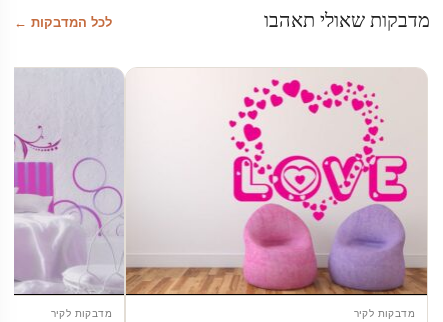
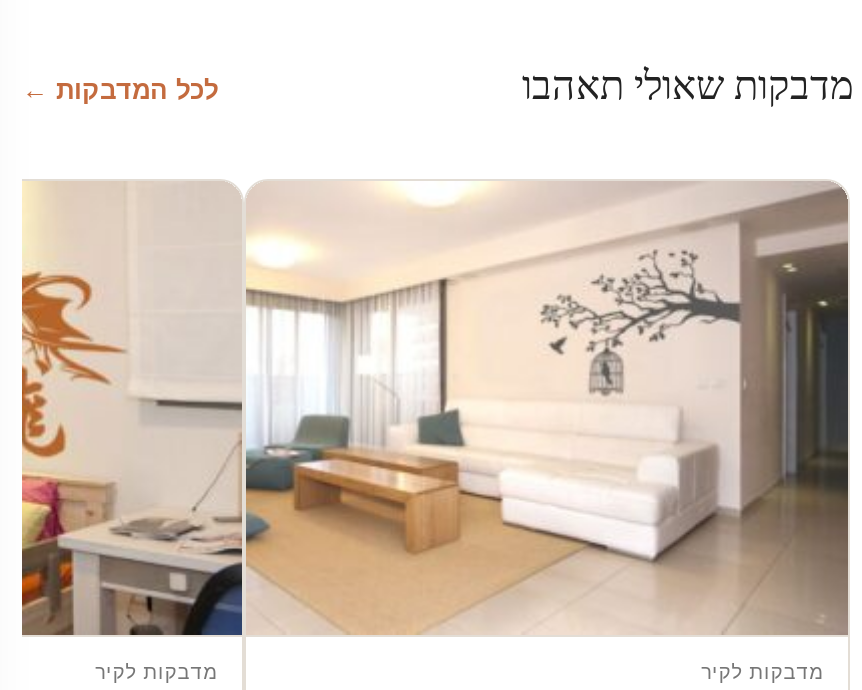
[13,69,427,296] [image] -> [20,182,850,638] [image]

